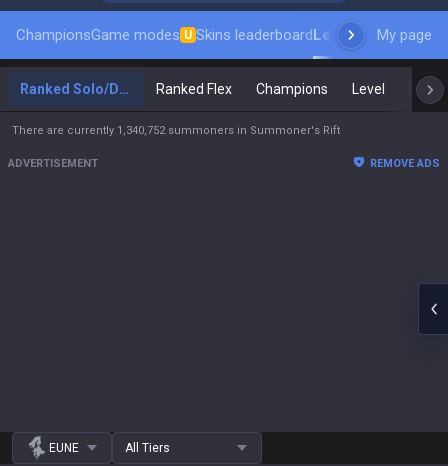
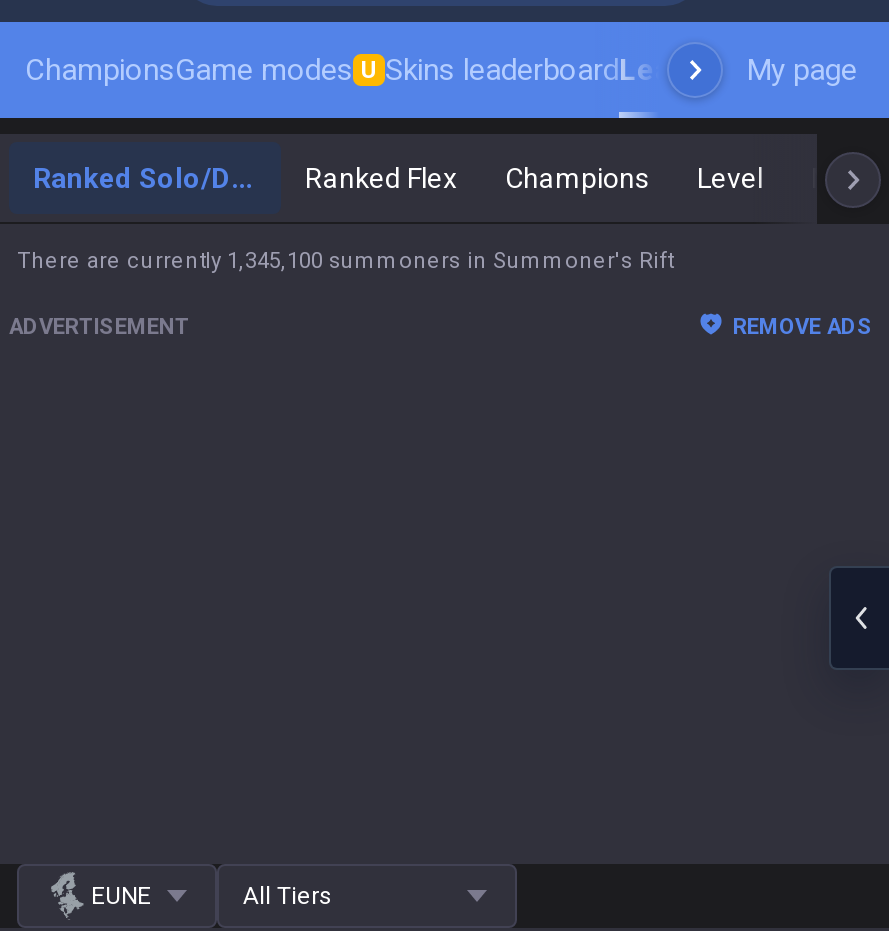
[12,124,340,137] There are currently 1,340,752 summoners in Summoner's Rift -> [17,248,673,274] There are currently 1,345,100 summoners in Summoner's Rift

